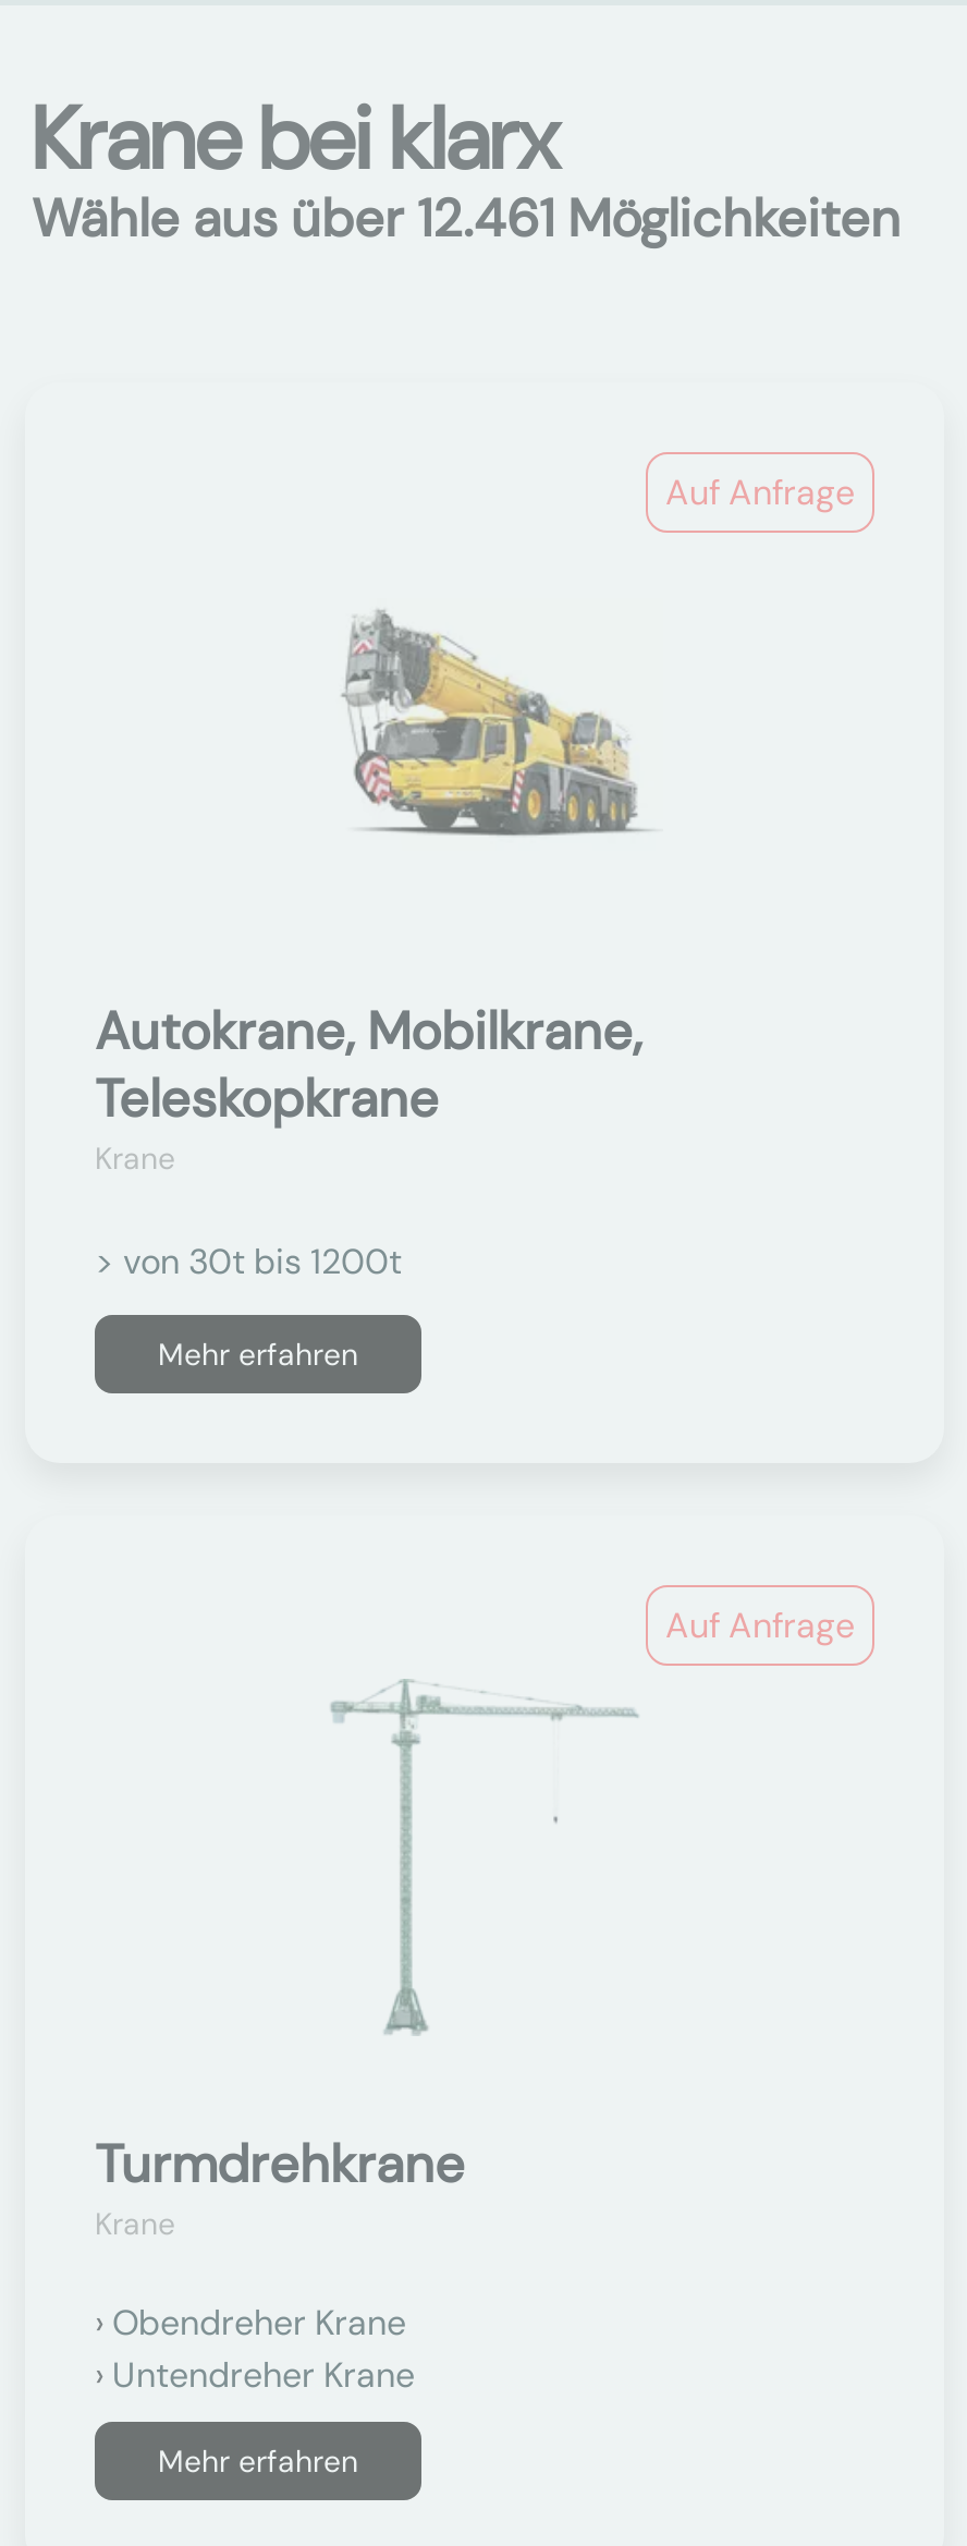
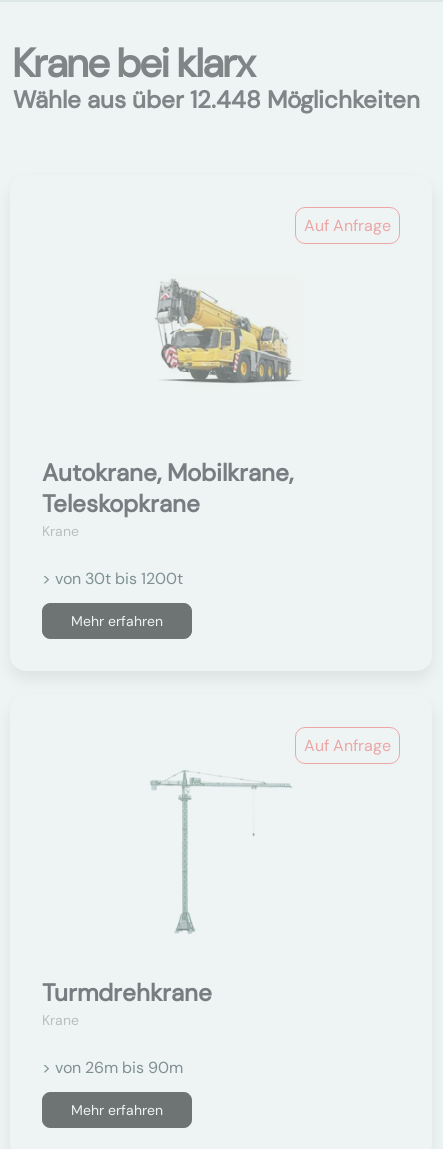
[32,184,901,252] Wähle aus über 12.461 Möglichkeiten -> [13,84,420,115] Wähle aus über 12.448 Möglichkeiten
[112,2300,415,2398] Obendreher Krane | Untendreher Krane -> [42,1057,183,1078] > von 26m bis 90m

